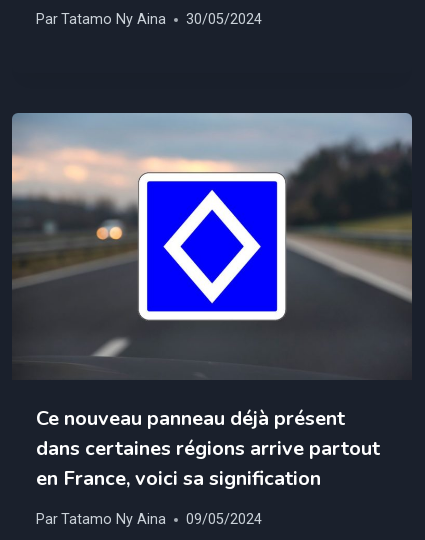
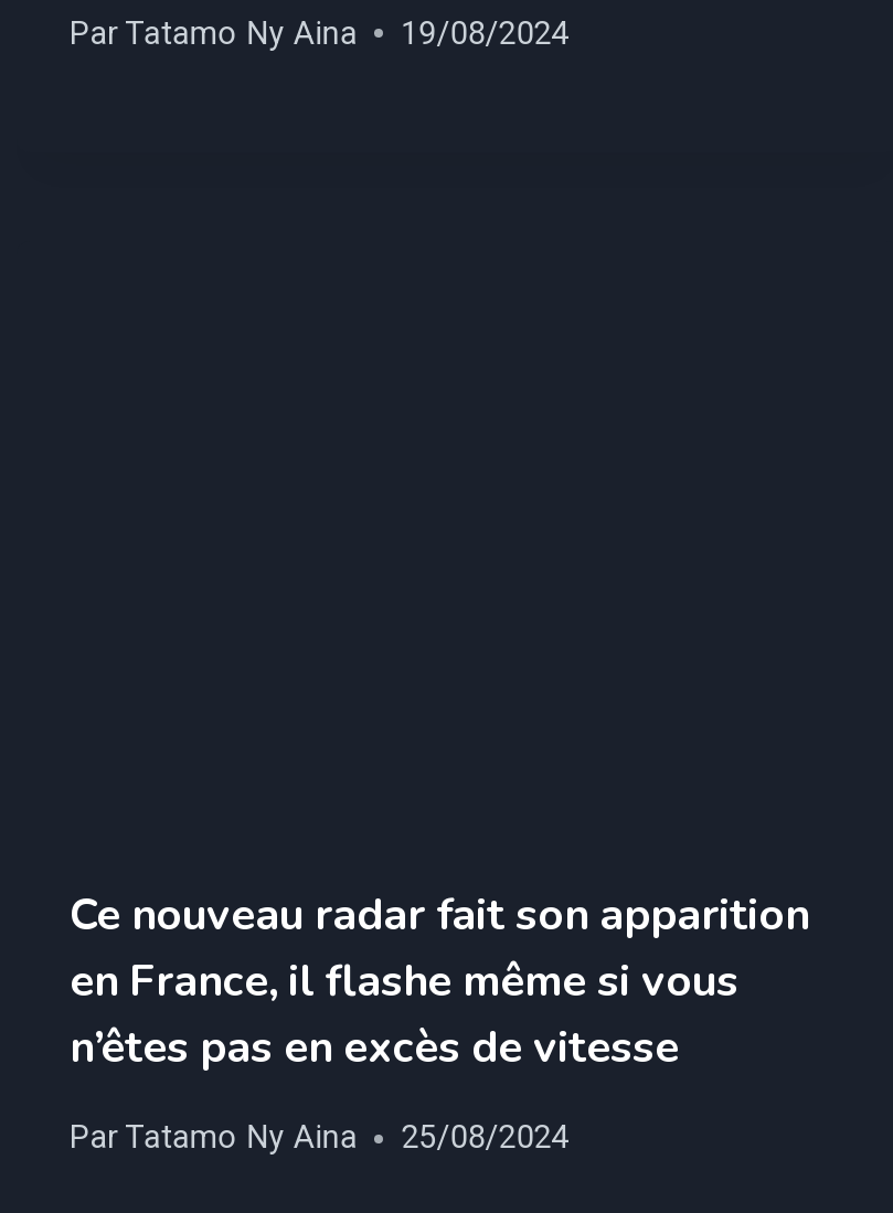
[36,11,262,28] Par Tatamo Ny Aina 30/05/2024 -> [70,15,569,53] Par Tatamo Ny Aina 19/08/2024
[11,112,413,379] [image] -> none
[36,405,380,492] Ce nouveau panneau déjà présent | dans certaines régions arrive partout | en France, voici sa signification -> [70,885,809,1077] Ce nouveau radar fait son apparition | en France, il flashe même si vous | n’êtes pas en excès de vitesse
[36,511,262,528] Par Tatamo Ny Aina 09/05/2024 -> [70,1119,569,1157] Par Tatamo Ny Aina 25/08/2024

